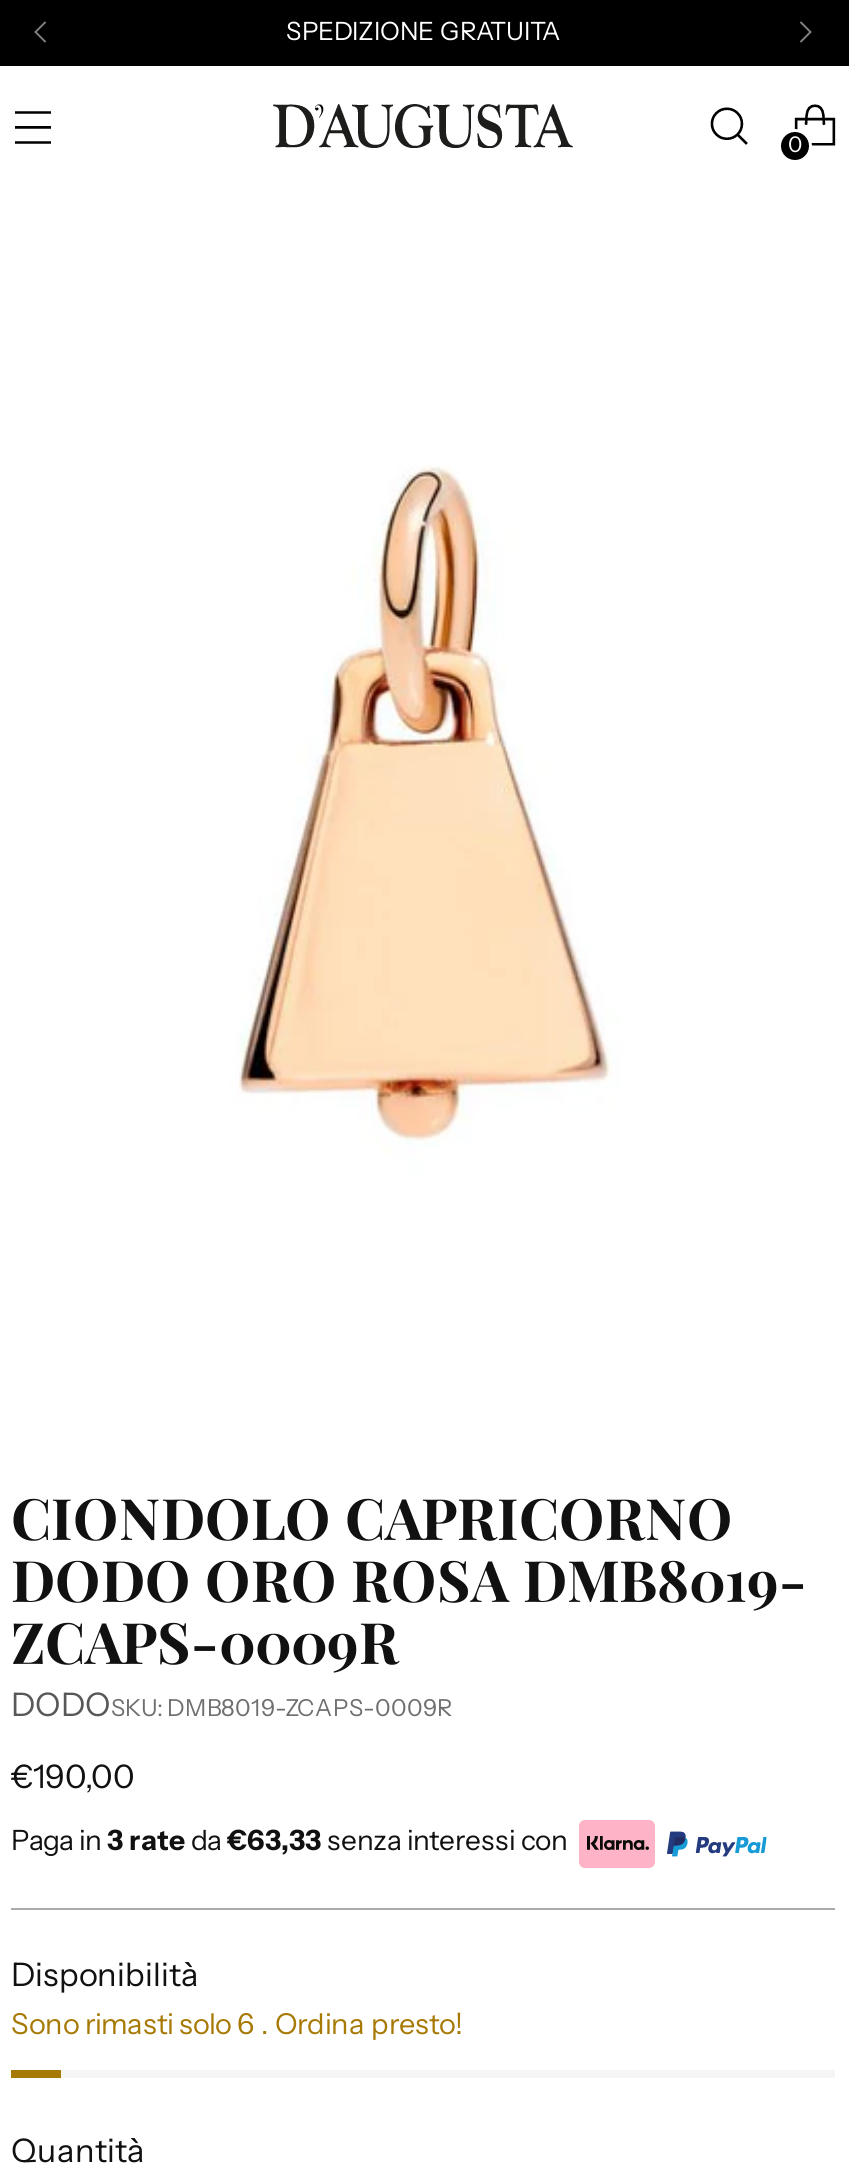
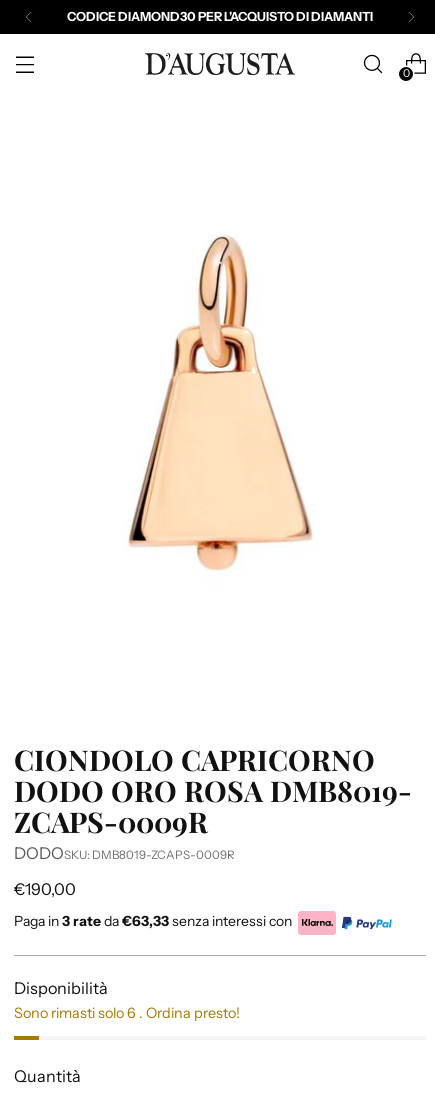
[286,16,560,46] SPEDIZIONE GRATUITA -> [67,9,373,24] CODICE DIAMOND30 PER L'ACQUISTO DI DIAMANTI

